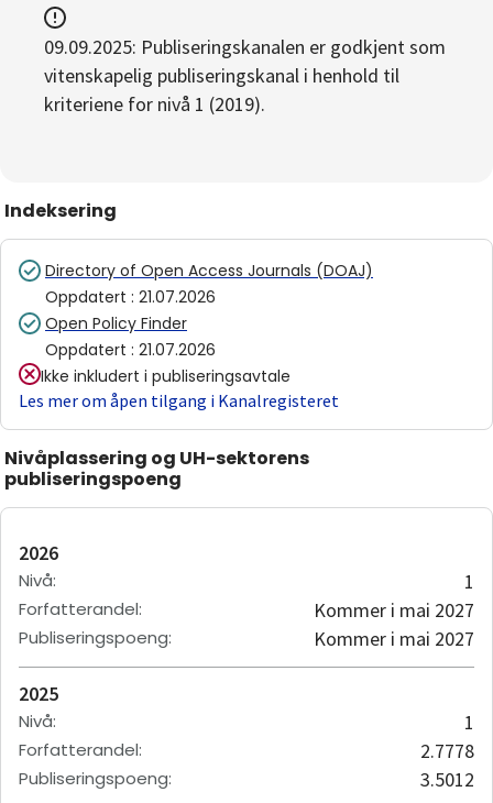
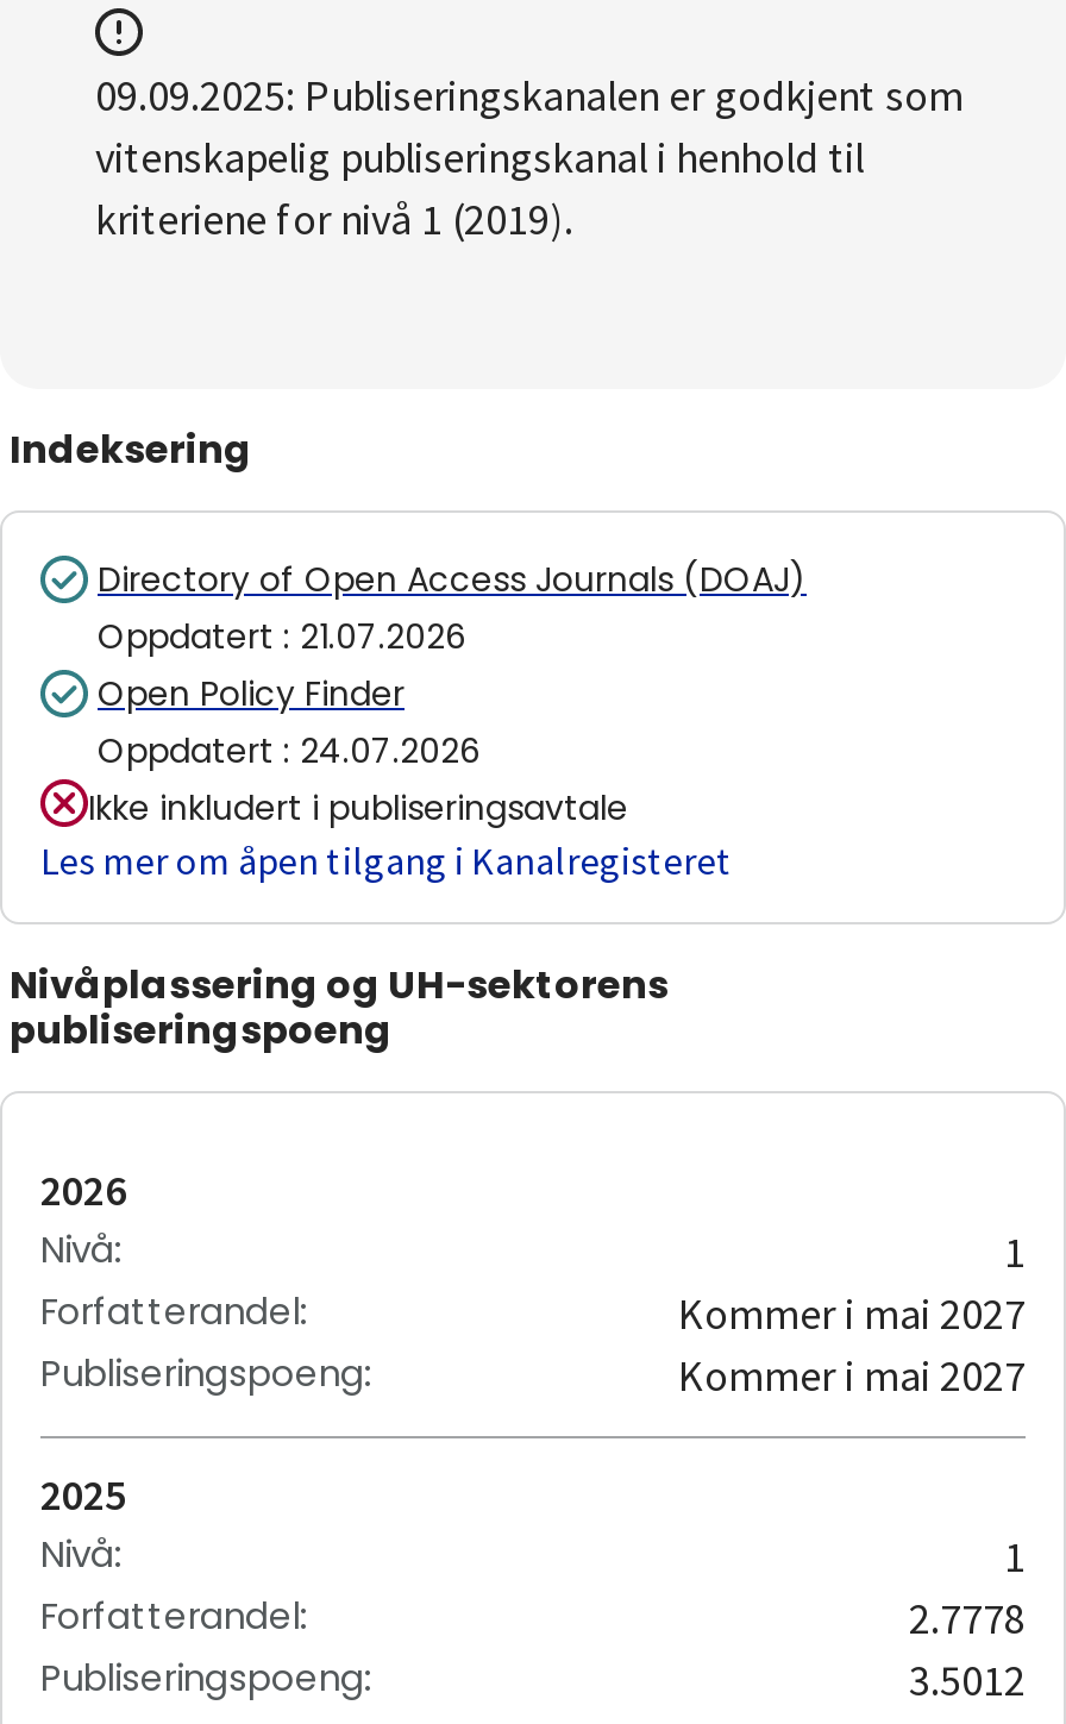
[45,339,216,361] Oppdatert: 21.07.2026 -> [98,727,481,775] Oppdatert: 24.07.2026

